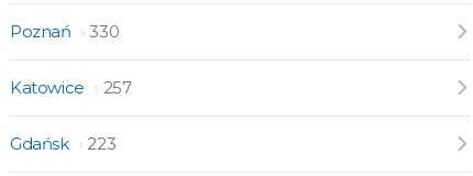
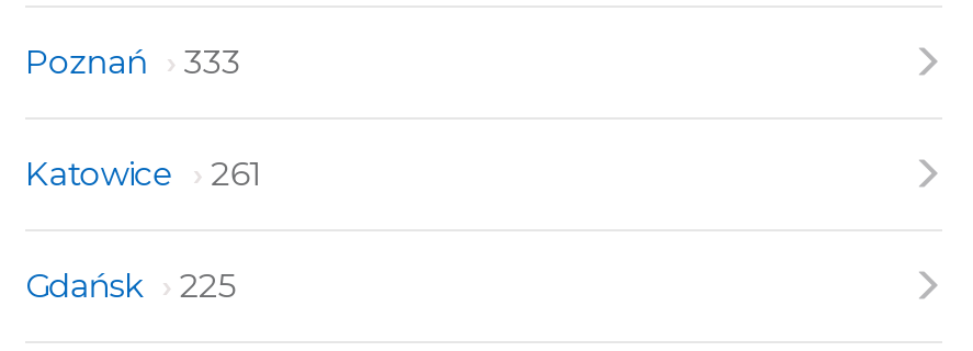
[10,21,119,42] Poznań 330 -> [25,41,241,82] Poznań 333
[10,77,131,98] Katowice 257 -> [25,153,261,194] Katowice 261
[10,133,116,154] Gdańsk 223 -> [25,265,236,306] Gdańsk 225

